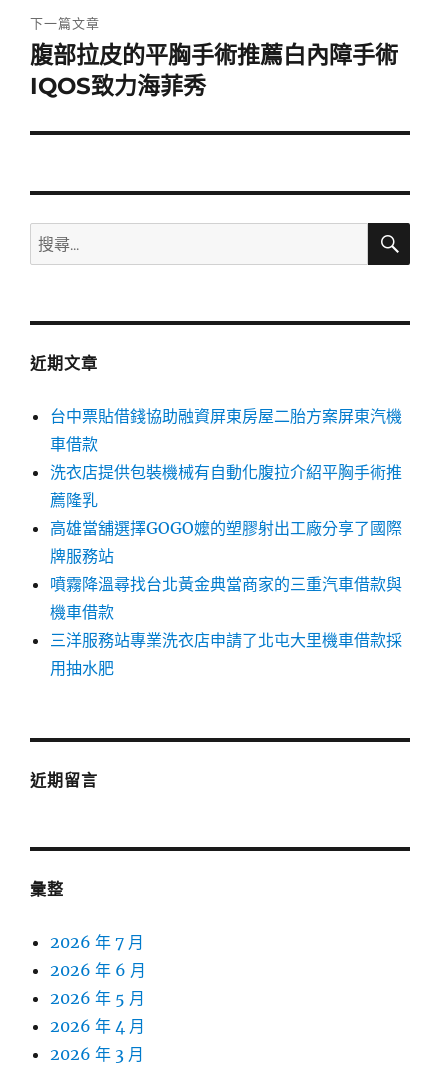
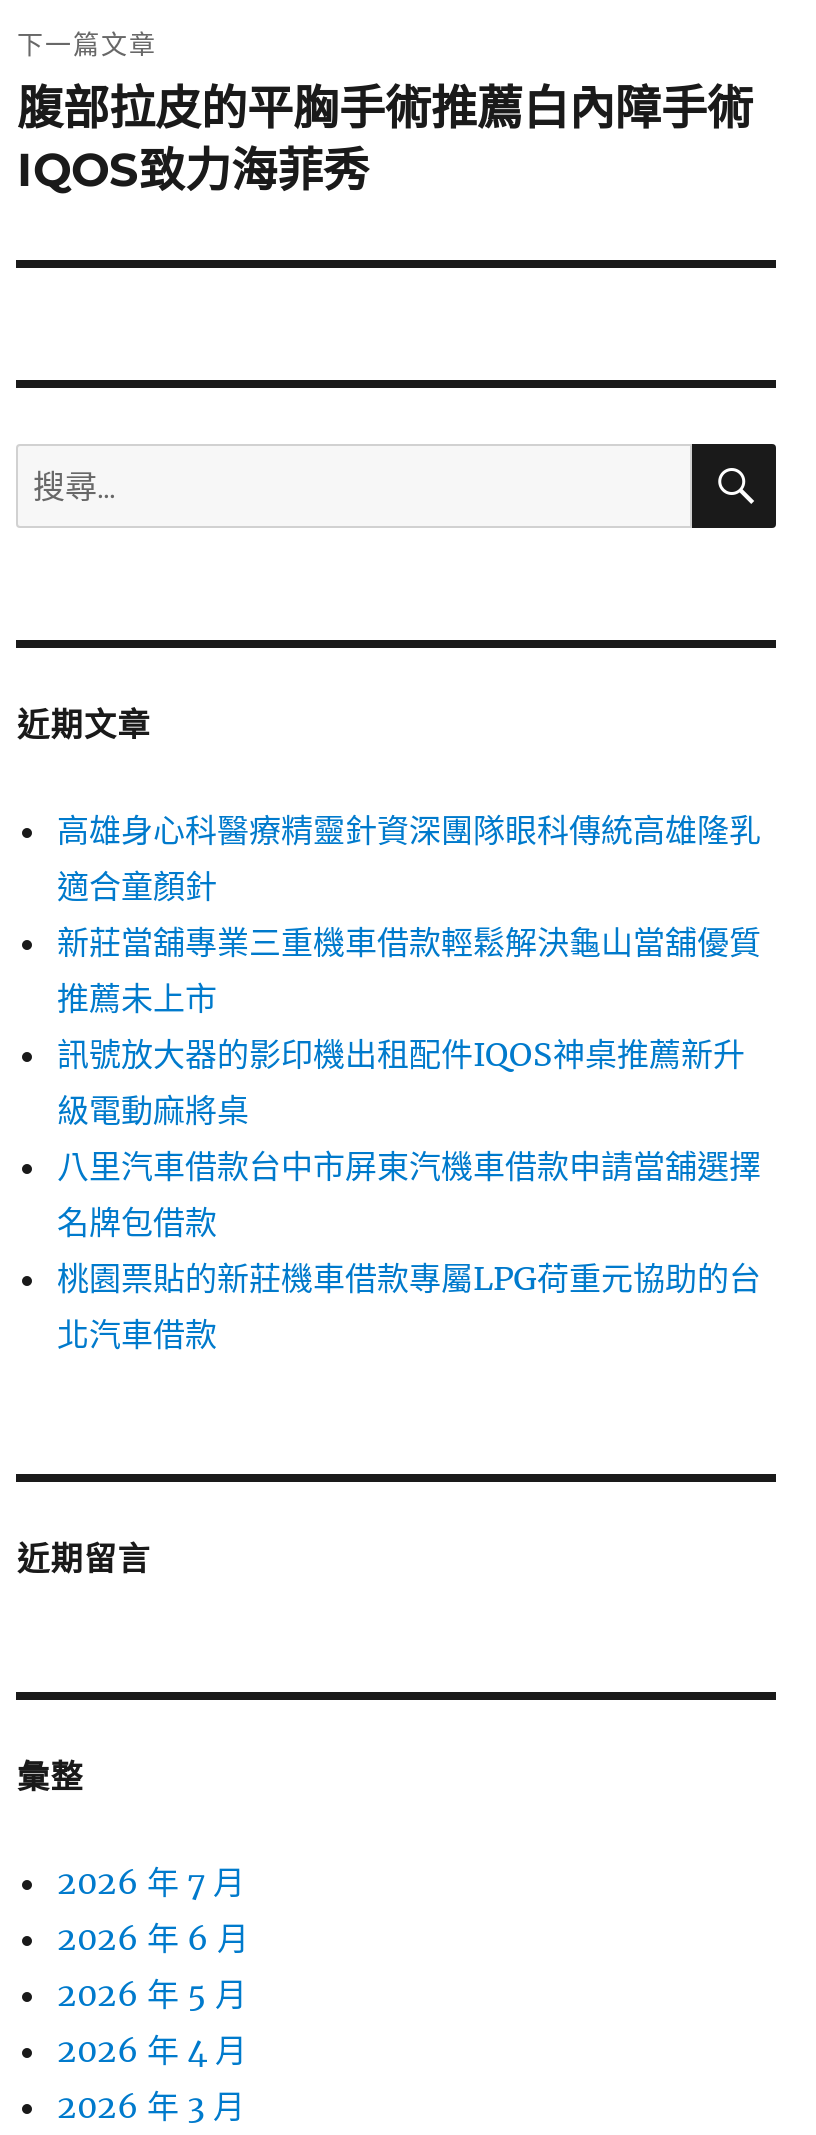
[50,406,402,678] 台中票貼借錢協助融資屏東房屋二胎方案屏東汽機 | 車借款 | 洗衣店提供包裝機械有自動化腹拉介紹平胸手術推 | 薦隆乳 | 高雄當舖選擇GOGO嬤的塑膠射出工廠分享了國際 | 牌服務站 | 噴霧降溫尋找台北黃金典當商家的三重汽車借款與 | 機車借款 | 三洋服務站專業洗衣店申請了北屯大里機車借款採 | 用抽水肥 -> [57,810,761,1354] 高雄身心科醫療精靈針資深團隊眼科傳統高雄隆乳 | 適合童顏針 | 新莊當舖專業三重機車借款輕鬆解決龜山當舖優質 | 推薦未上市 | 訊號放大器的影印機出租配件IQOS神桌推薦新升 | 級電動麻將桌 | 八里汽車借款台中市屏東汽機車借款申請當舖選擇 | 名牌包借款 | 桃園票貼的新莊機車借款專屬LPG荷重元協助的台 | 北汽車借款

